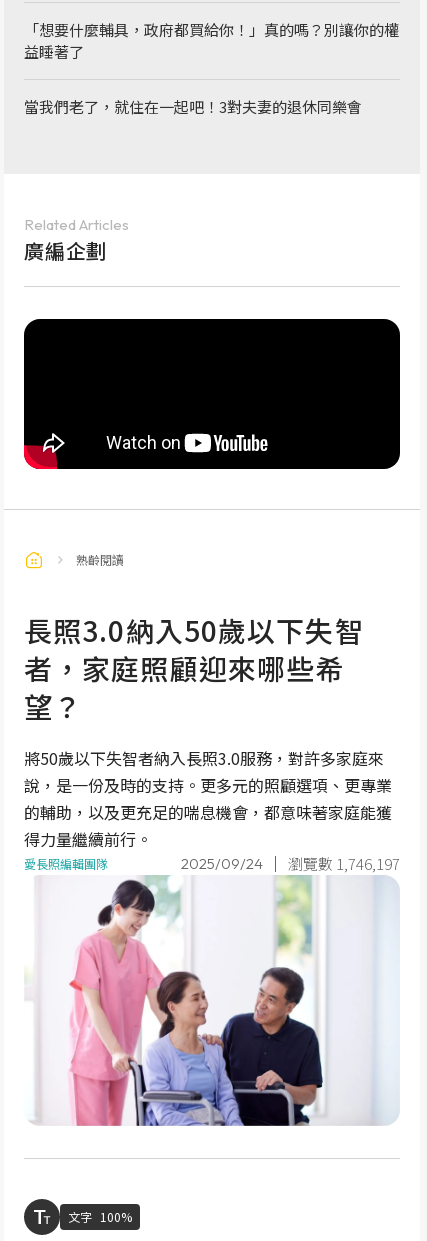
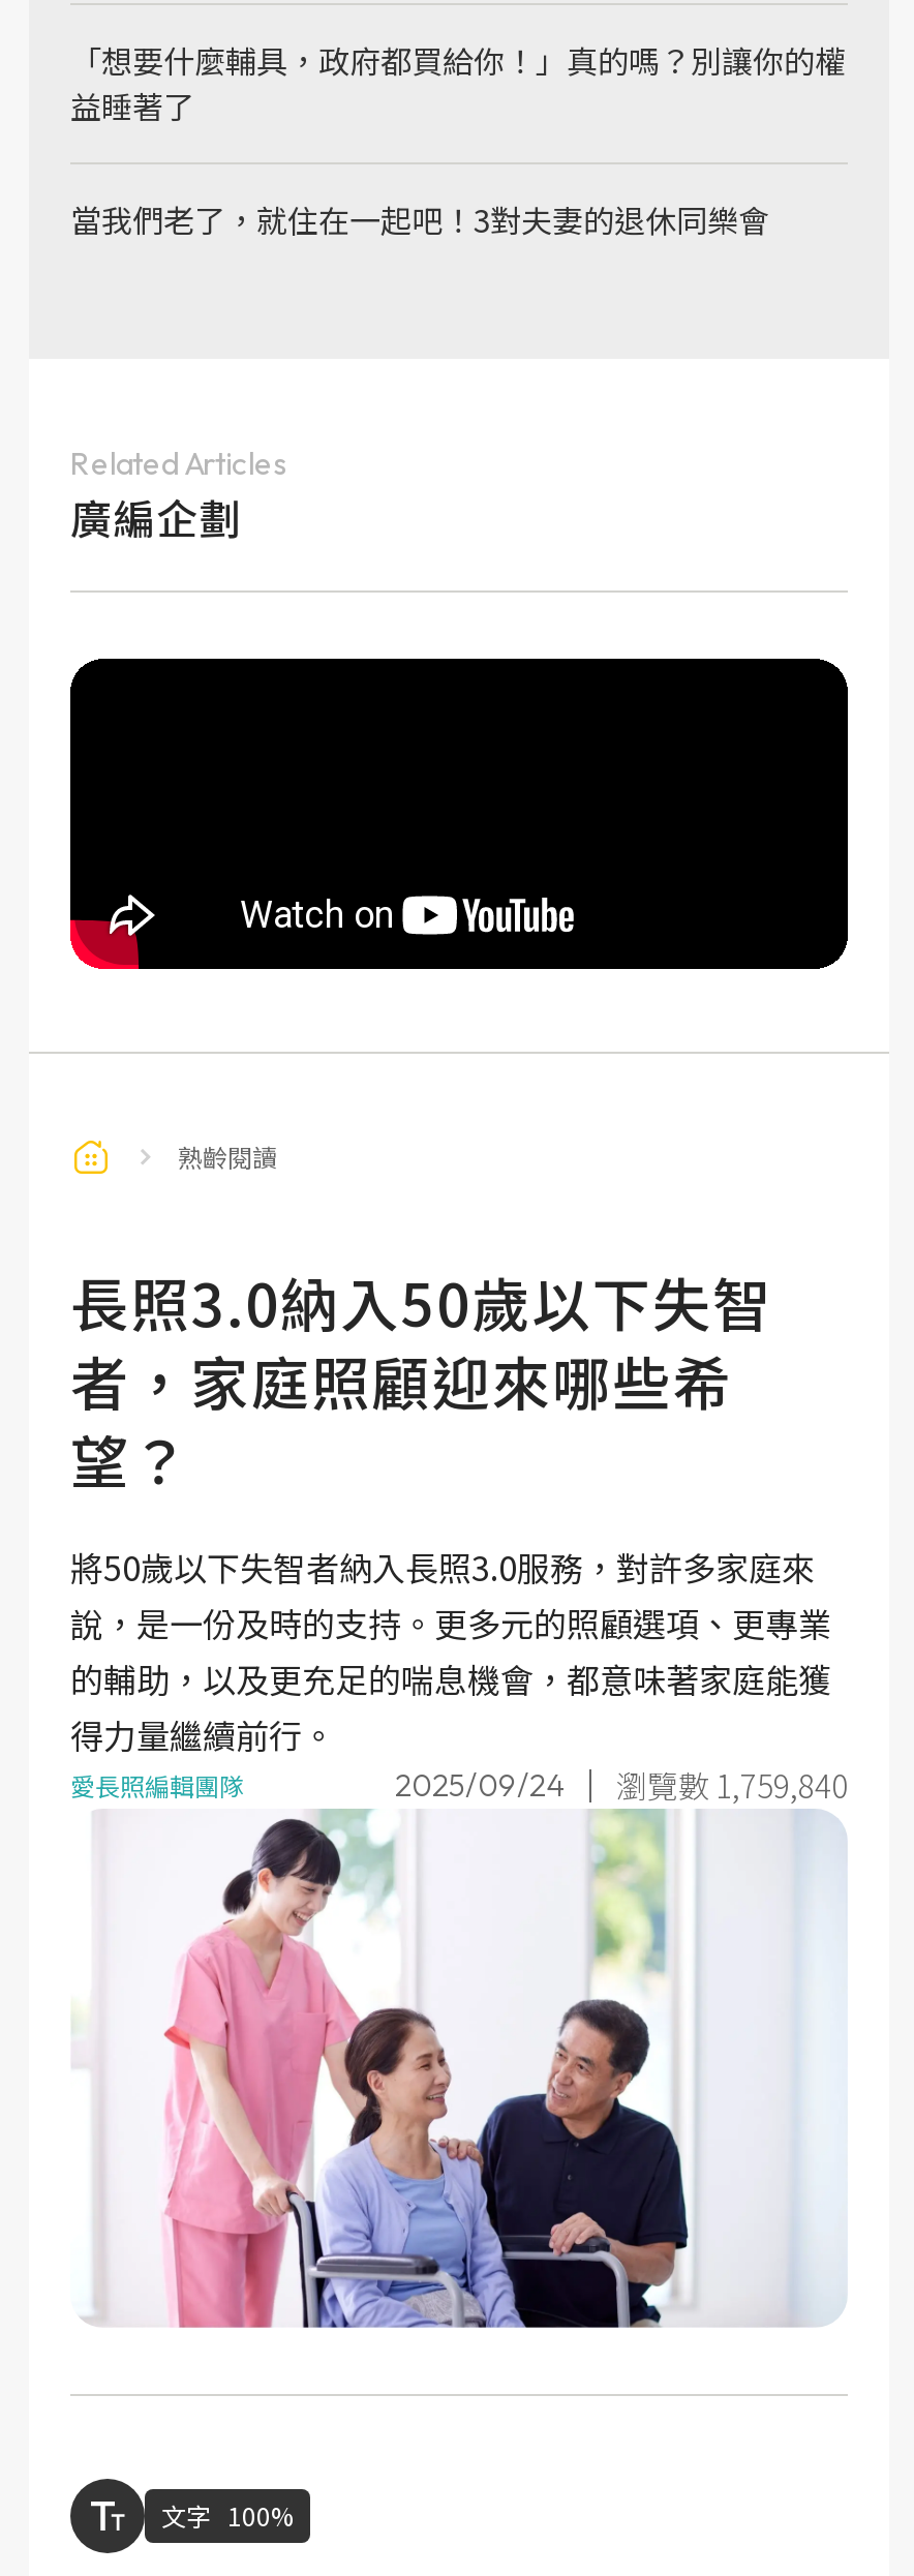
[181,853,400,874] 2025/09/24 瀏覽數 1,746,197 -> [395,1763,848,1806] 2025/09/24 瀏覽數 1,759,840

